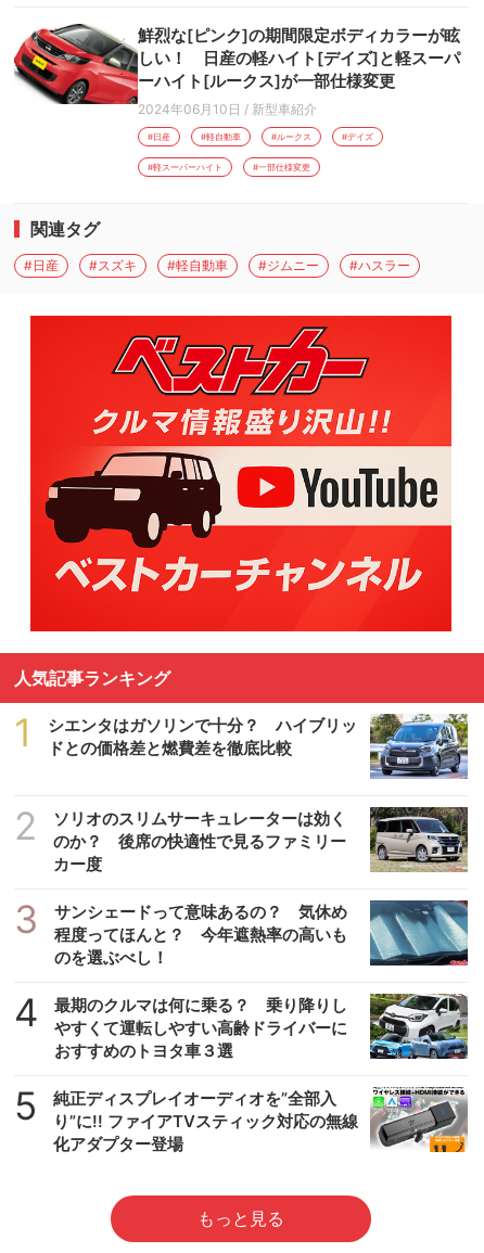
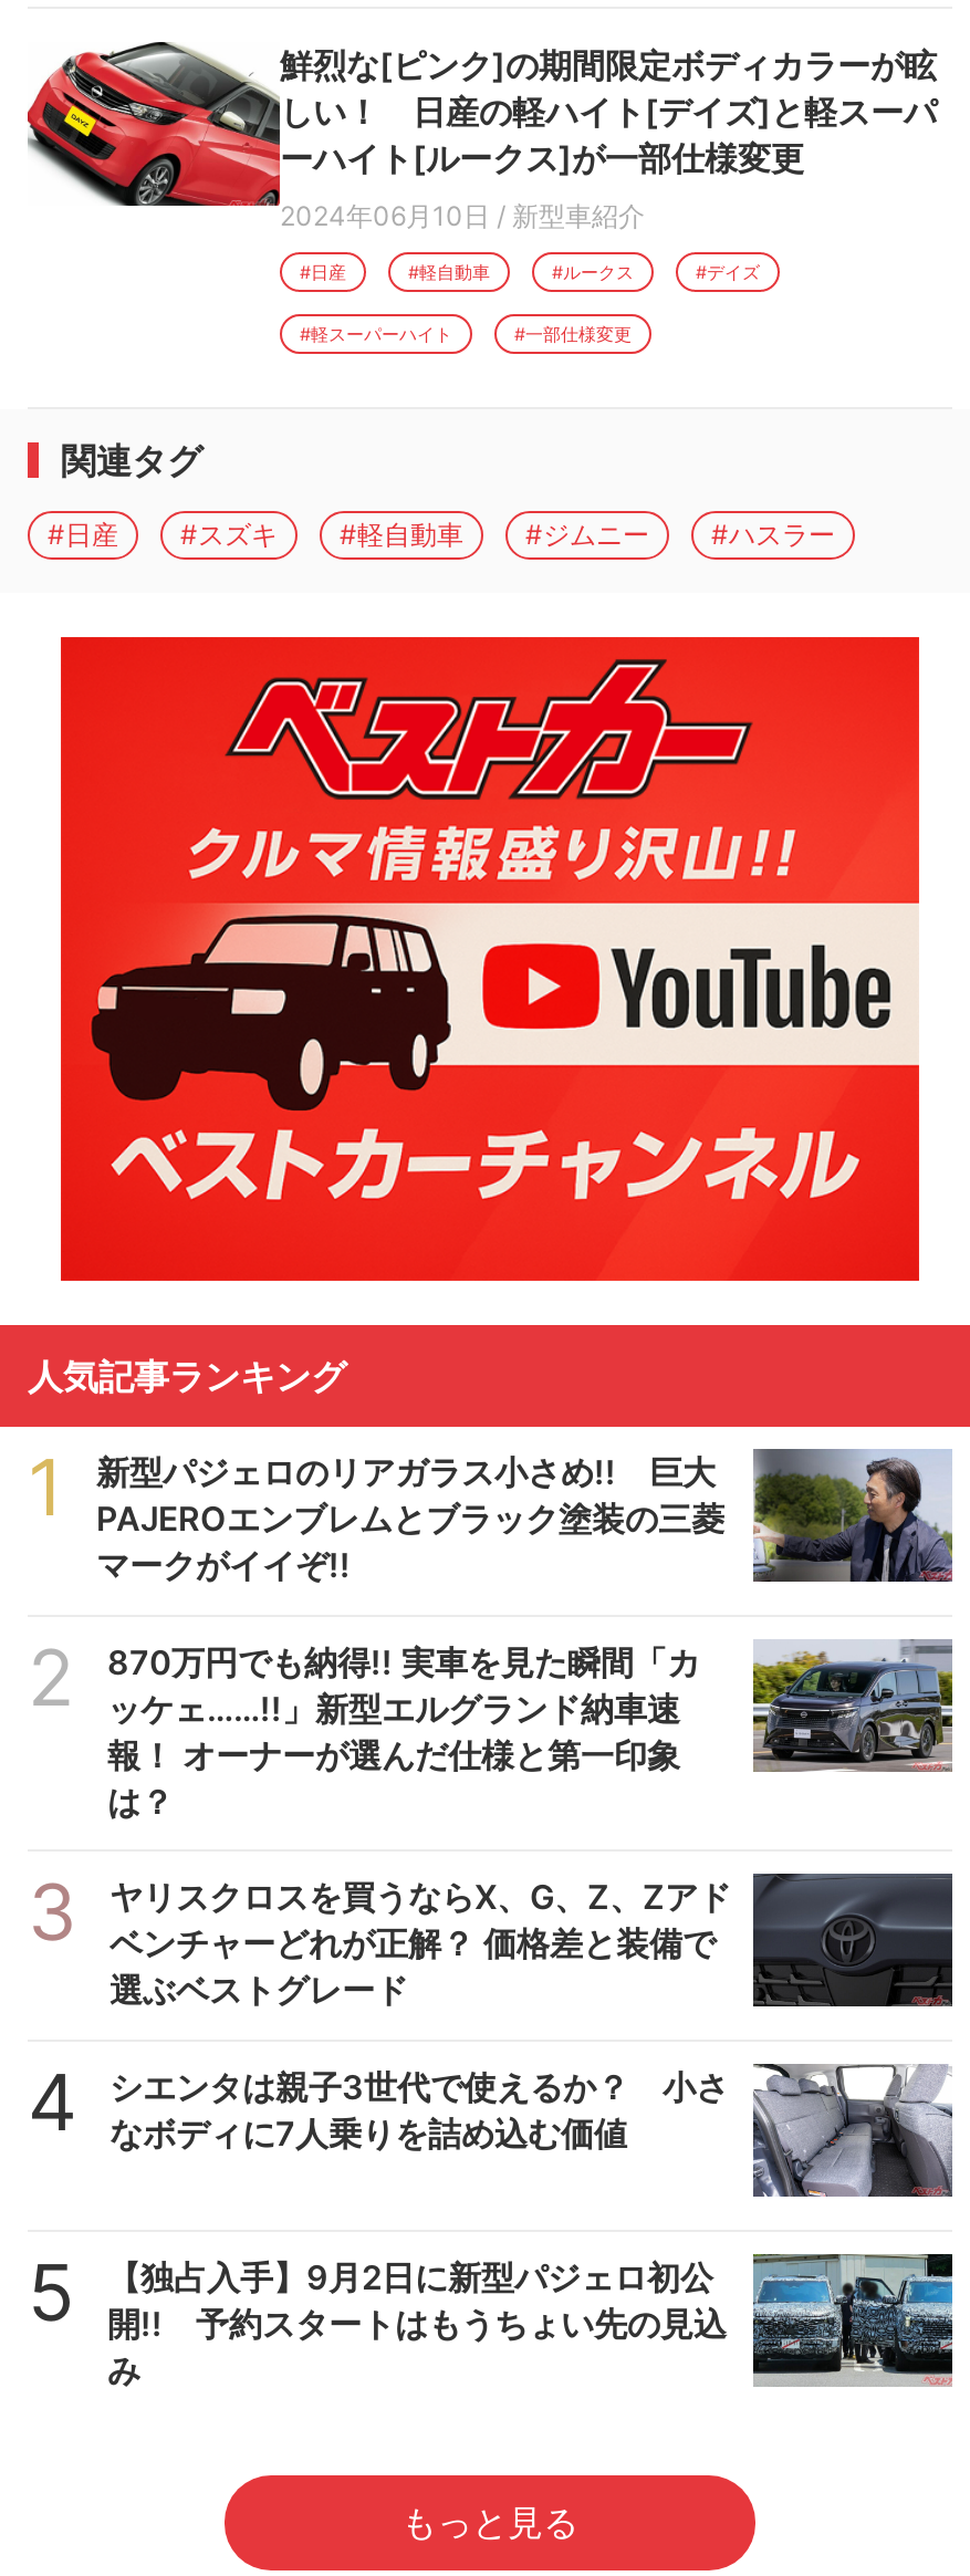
[48,713,469,779] [image] | シエンタはガソリンで十分？ ハイブリッ | ドとの価格差と燃費差を徹底比較 -> [96,1447,955,1586] [image] | 新型パジェロのリアガラス小さめ!! 巨大 | PAJEROエンブレムとブラック塗装の三菱 | マークがイイぞ!!
[53,806,468,874] [image] | ソリオのスリムサーキュレーターは効く | のか？ 後席の快適性で見るファミリー | カー度 -> [107,1639,952,1823] [image] | 870万円でも納得!! 実車を見た瞬間「カ | ッケェ……!!」新型エルグランド納車速 | 報！ オーナーが選んだ仕様と第一印象 | は？
[54,900,469,968] [image] | サンシェードって意味あるの？ 気休め | 程度ってほんと？ 今年遮熱率の高いも | のを選ぶべし！ -> [109,1874,955,2011] [image] | ヤリスクロスを買うならX、G、Z、Zアド | ベンチャーどれが正解？ 価格差と装備で | 選ぶベストグレード
[54,994,469,1061] [image] | 最期のクルマは何に乗る？ 乗り降りし | やすくて運転しやすい高齢ドライバーに | おすすめのトヨタ車３選 -> [109,2064,952,2197] [image] | シエンタは親子3世代で使えるか？ 小さ | なボディに7人乗りを詰め込む価値
[53,1087,468,1154] [image] | 純正ディスプレイオーディオを”全部入 | り”に!! ファイアTVスティック対応の無線 | 化アダプター登場 -> [107,2252,955,2391] [image] | 【独占入手】9月2日に新型パジェロ初公 | 開!! 予約スタートはもうちょい先の見込 | み

